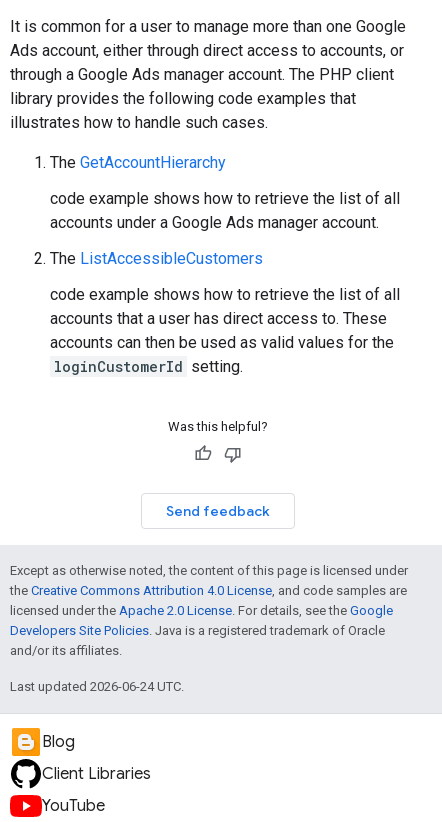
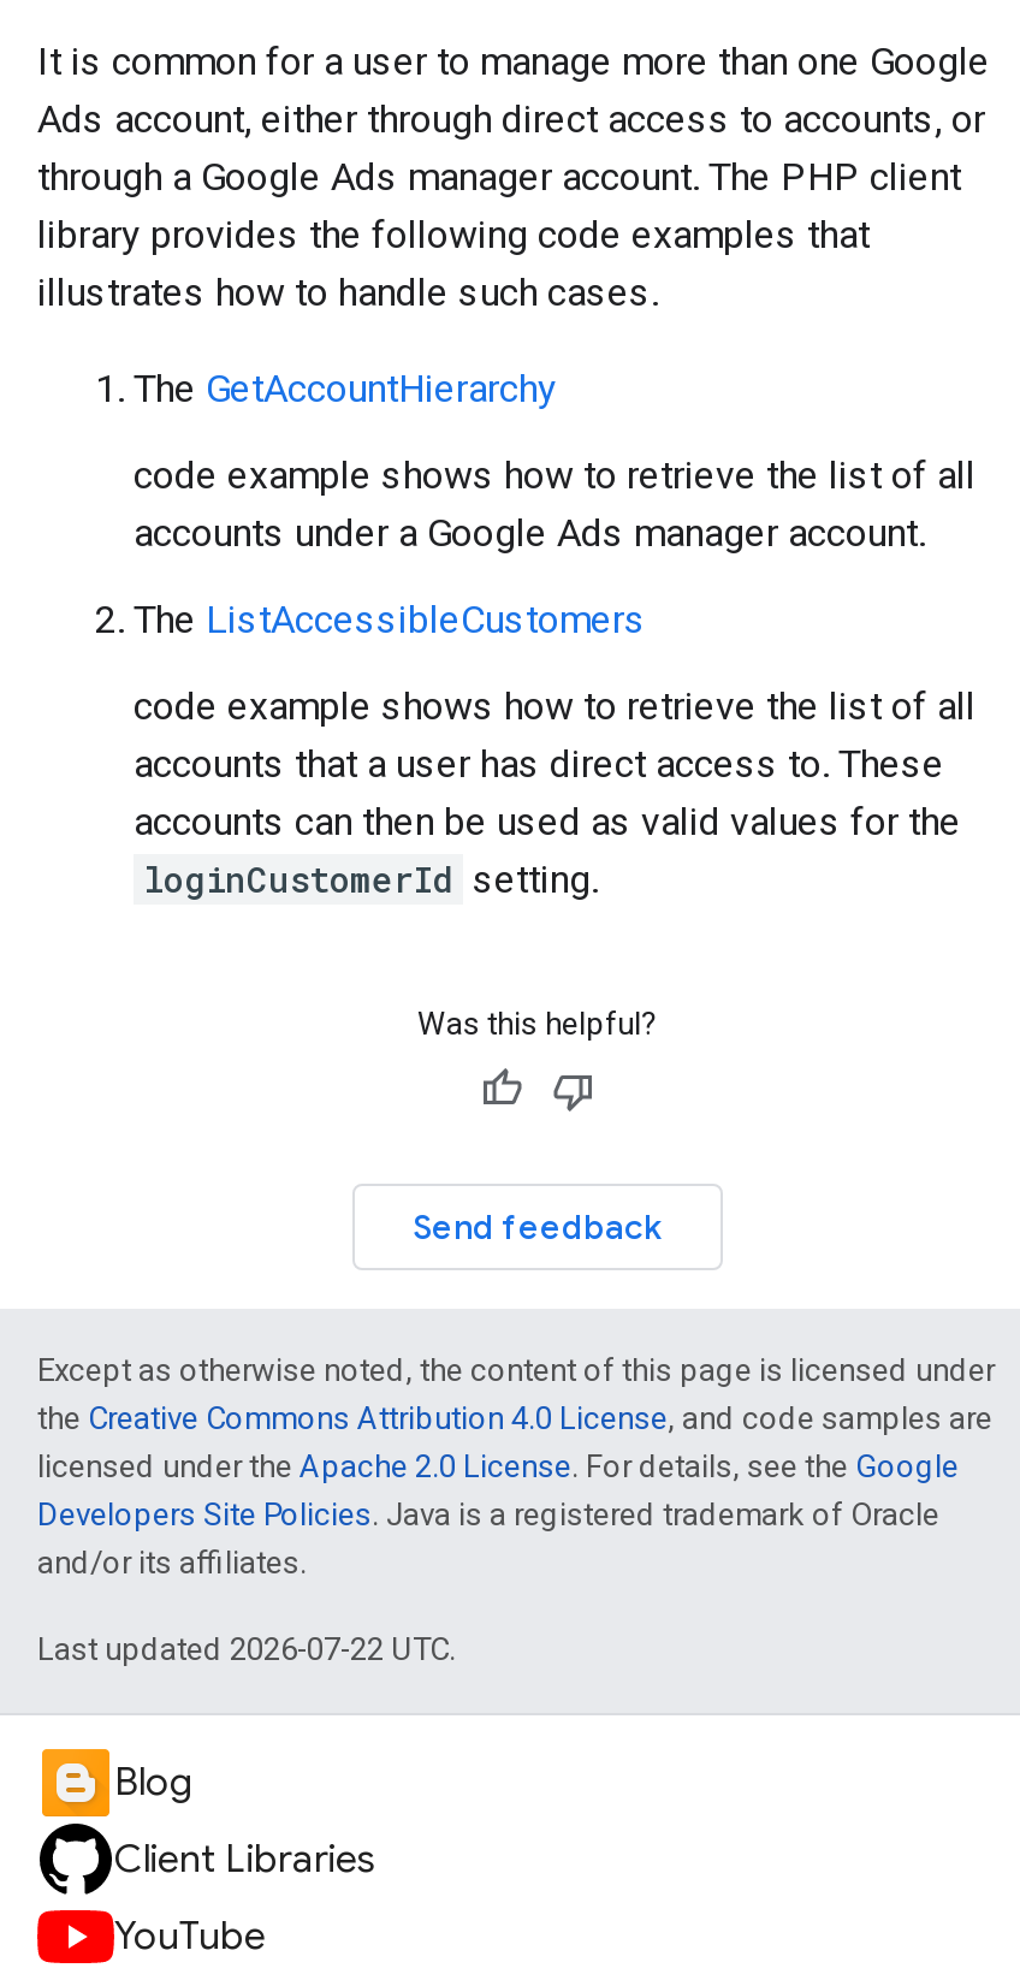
[10,679,184,694] Last updated 2026-06-24 UTC. -> [37,1631,456,1667] Last updated 2026-07-22 UTC.

